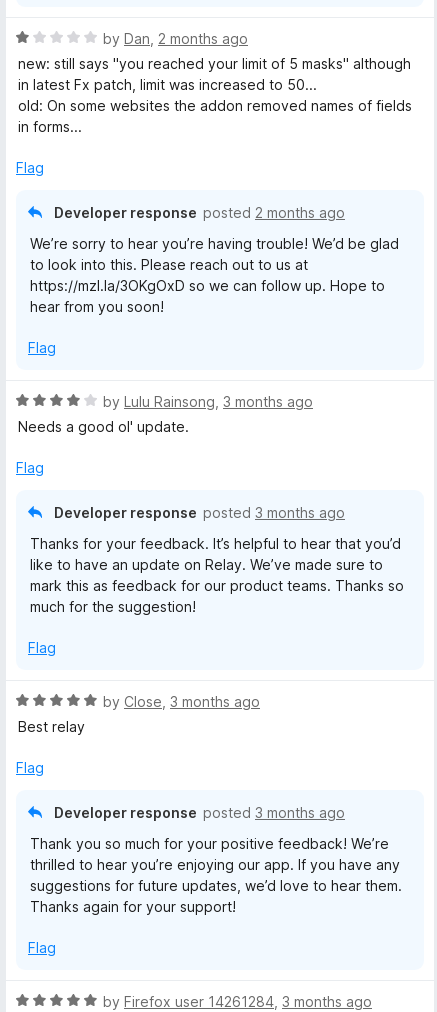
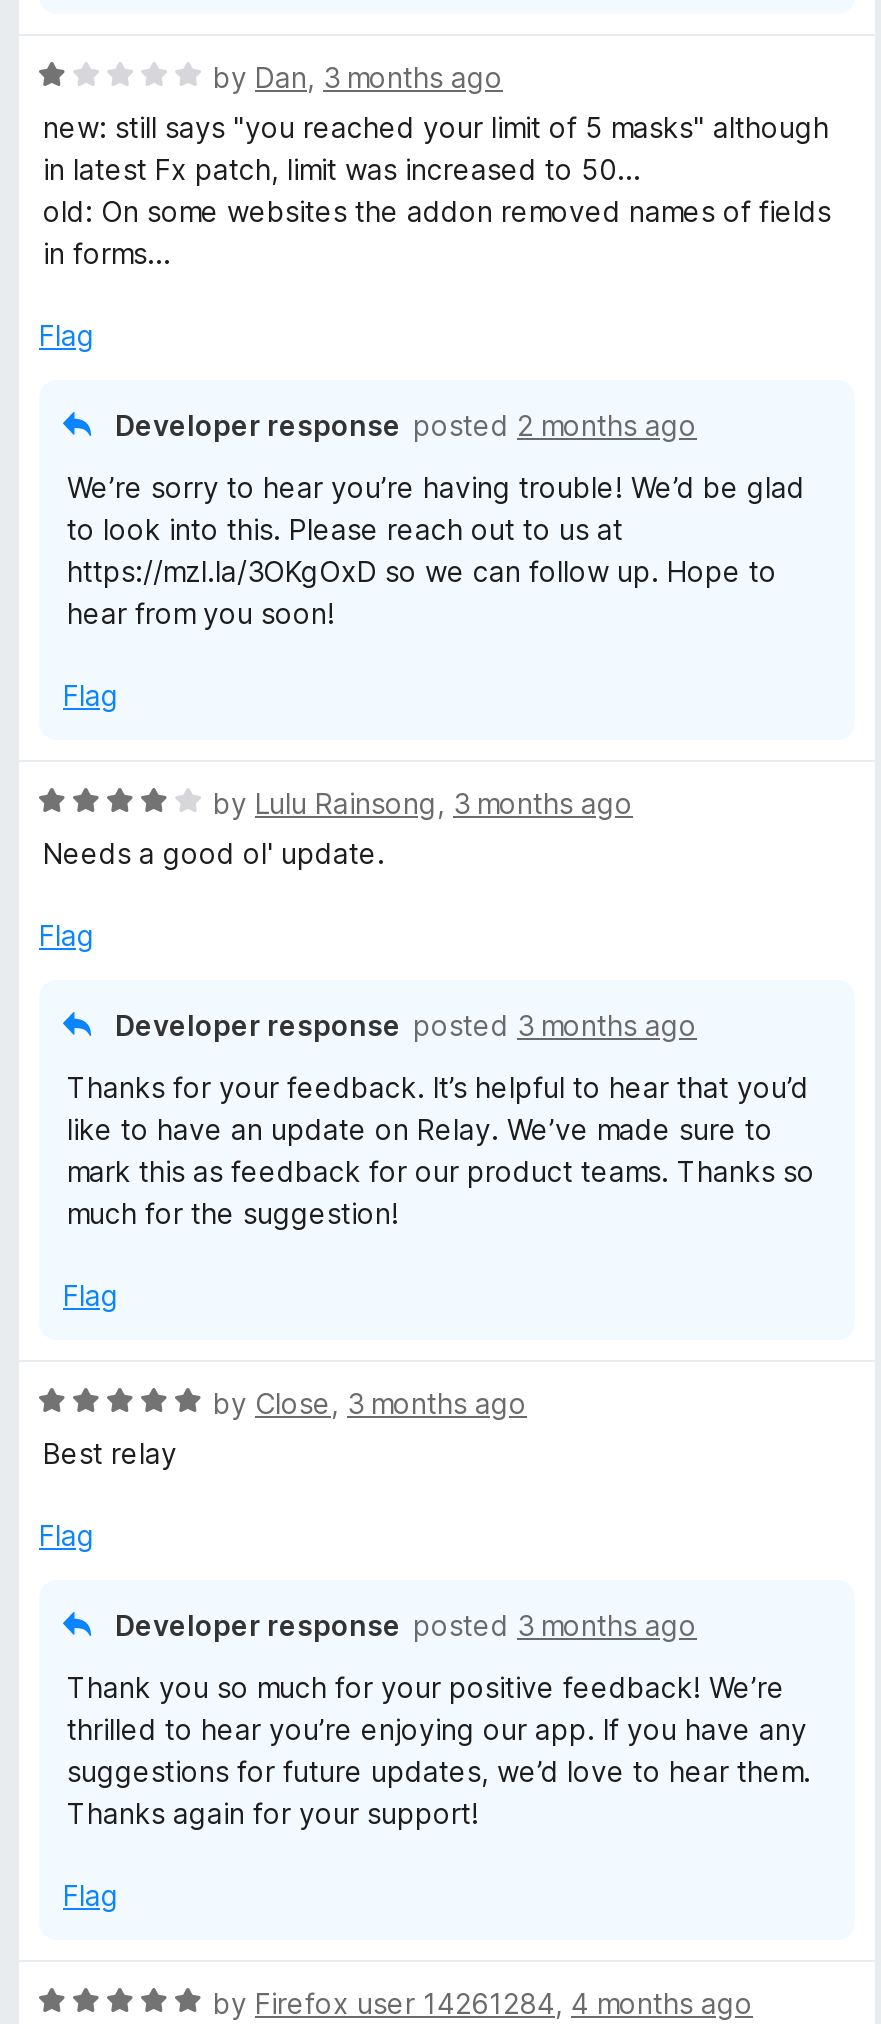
[103,30,248,47] by Dan, 2 months ago -> [213,60,503,94] by Dan, 3 months ago
[103,993,372,1010] by Firefox user 14261284, 3 months ago -> [213,1986,753,2020] by Firefox user 14261284, 4 months ago

